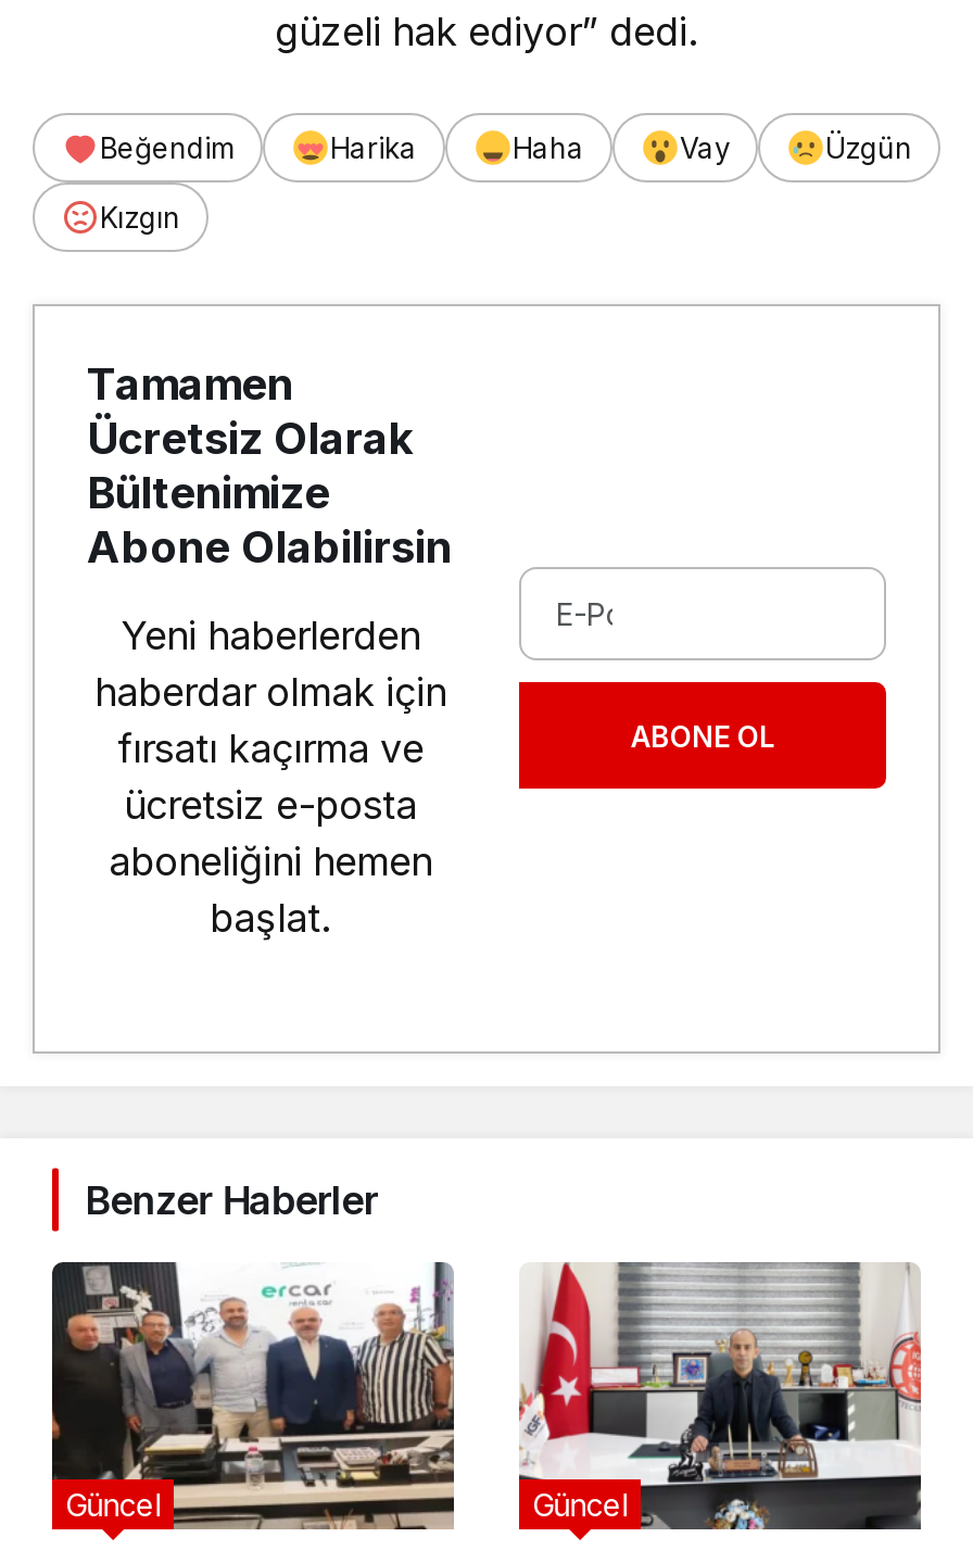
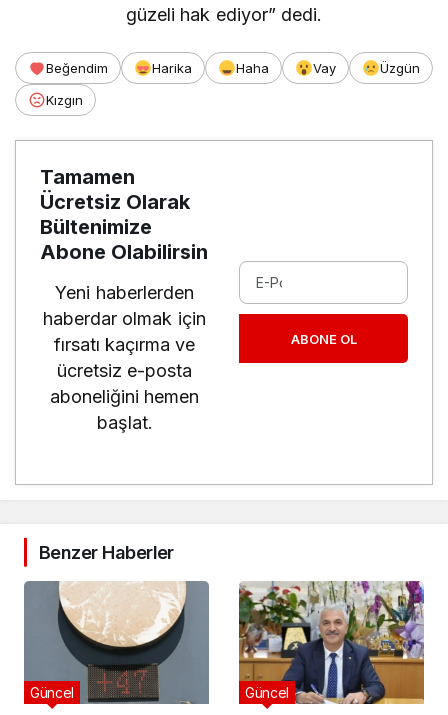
[50,1260,456,1529] [image] -> [24,580,209,704] [image]
[519,1262,923,1532] [image] -> [238,581,425,705] [image]

